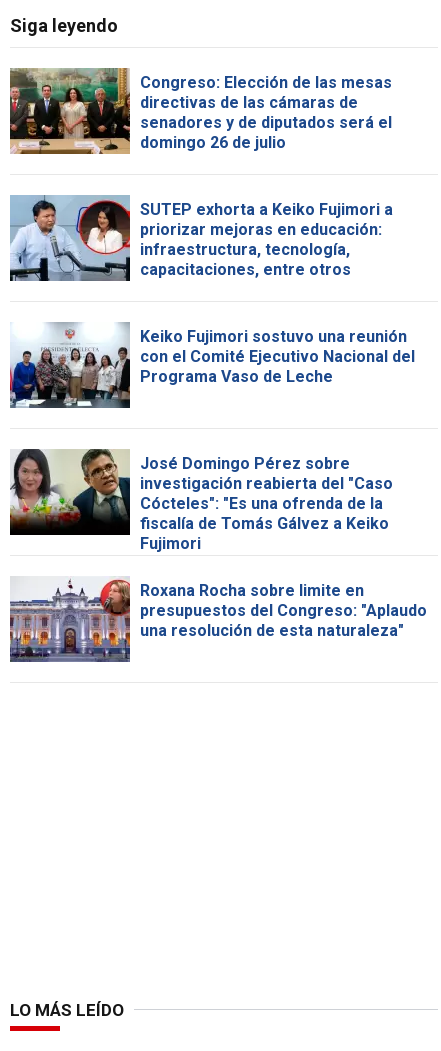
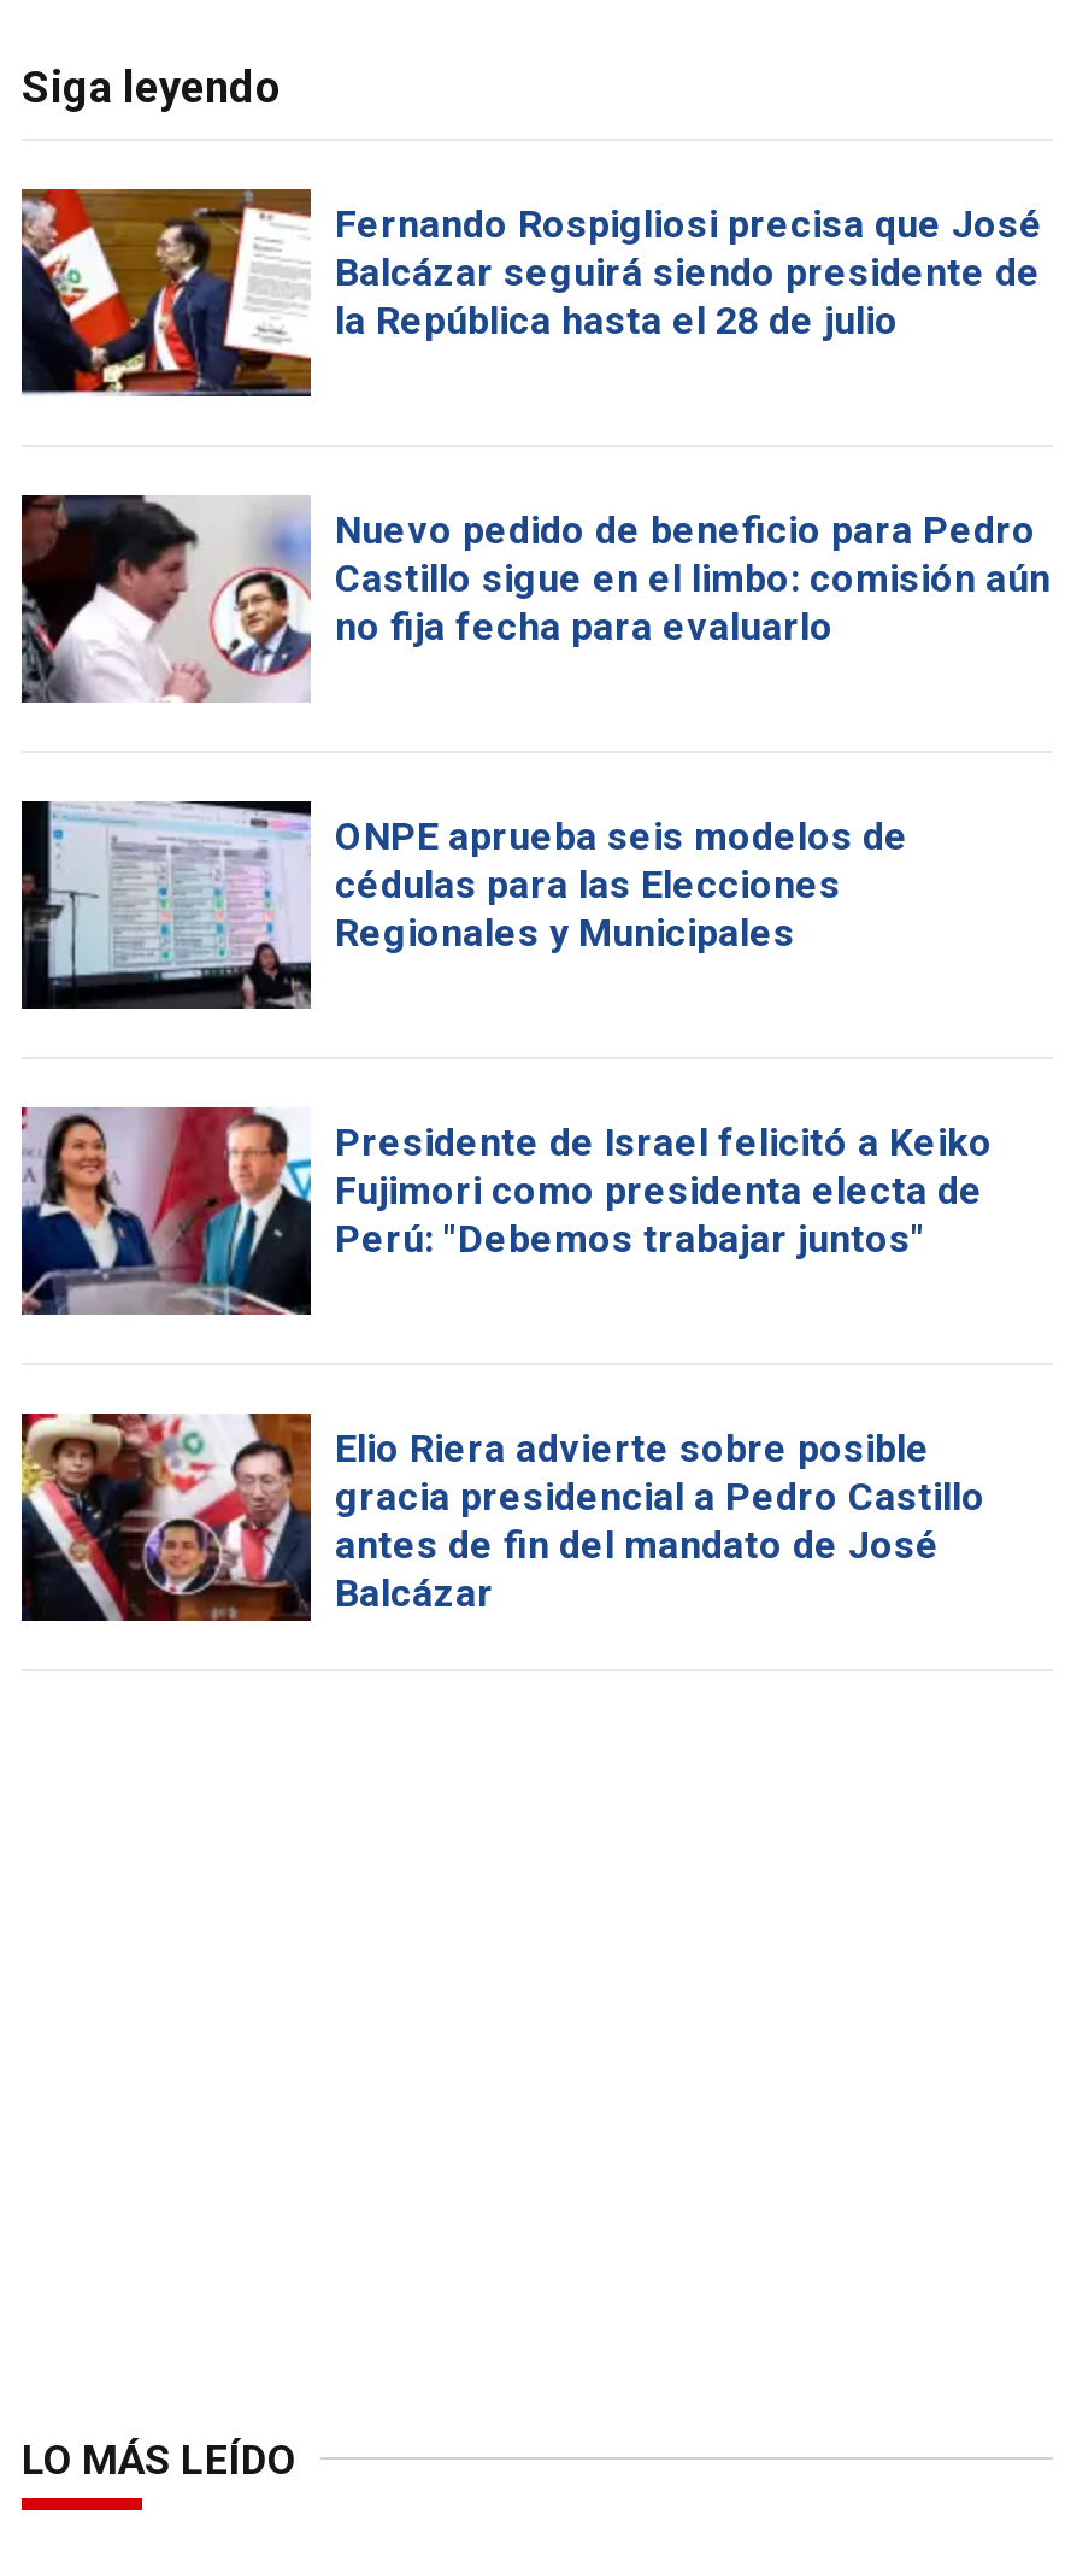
[9,68,392,155] [image] | Congreso: Elección de las mesas | directivas de las cámaras de | senadores y de diputados será el | domingo 26 de julio -> [19,187,1043,399] [image] | Fernando Rospigliosi precisa que José | Balcázar seguirá siendo presidente de | la República hasta el 28 de julio
[10,195,393,282] [image] | SUTEP exhorta a Keiko Fujimori a | priorizar mejoras en educación: | infraestructura, tecnología, | capacitaciones, entre otros -> [19,493,1051,703] [image] | Nuevo pedido de beneficio para Pedro | Castillo sigue en el limbo: comisión aún | no fija fecha para evaluarlo
[9,322,415,409] [image] | Keiko Fujimori sostuvo una reunión | con el Comité Ejecutivo Nacional del | Programa Vaso de Leche -> [19,799,908,1011] [image] | ONPE aprueba seis modelos de | cédulas para las Elecciones | Regionales y Municipales
[9,449,393,553] [image] | José Domingo Pérez sobre | investigación reabierta del "Caso | Cócteles": "Es una ofrenda de la | fiscalía de Tomás Gálvez a Keiko | Fujimori -> [19,1105,993,1317] [image] | Presidente de Israel felicitó a Keiko | Fujimori como presidenta electa de | Perú: "Debemos trabajar juntos"
[9,576,427,663] [image] | Roxana Rocha sobre limite en | presupuestos del Congreso: "Aplaudo | una resolución de esta naturaleza" -> [19,1411,985,1623] [image] | Elio Riera advierte sobre posible | gracia presidencial a Pedro Castillo | antes de fin del mandato de José | Balcázar

